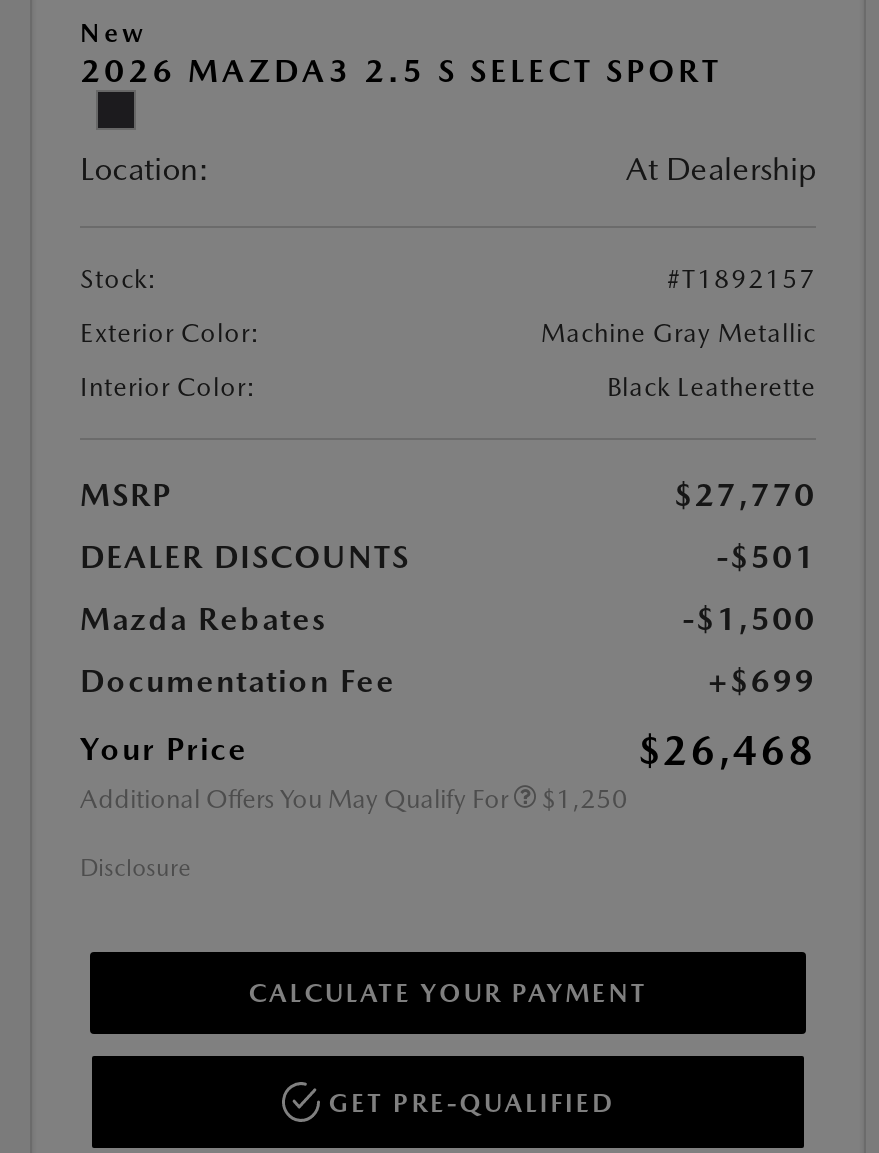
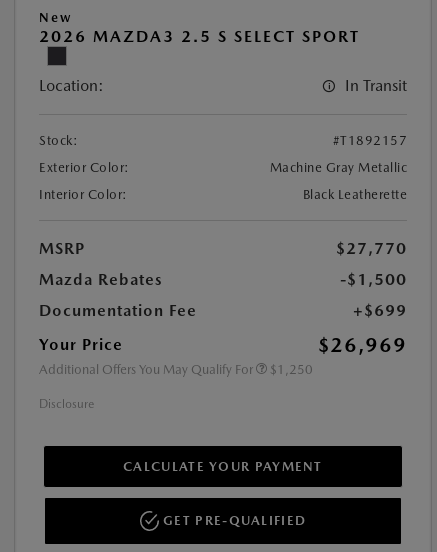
[626,150,816,188] At Dealership -> [345,76,407,95] In Transit
[80,538,816,576] DEALER DISCOUNTS | -$501 -> none
[638,726,816,774] $26,468 -> [318,333,407,357] $26,969

